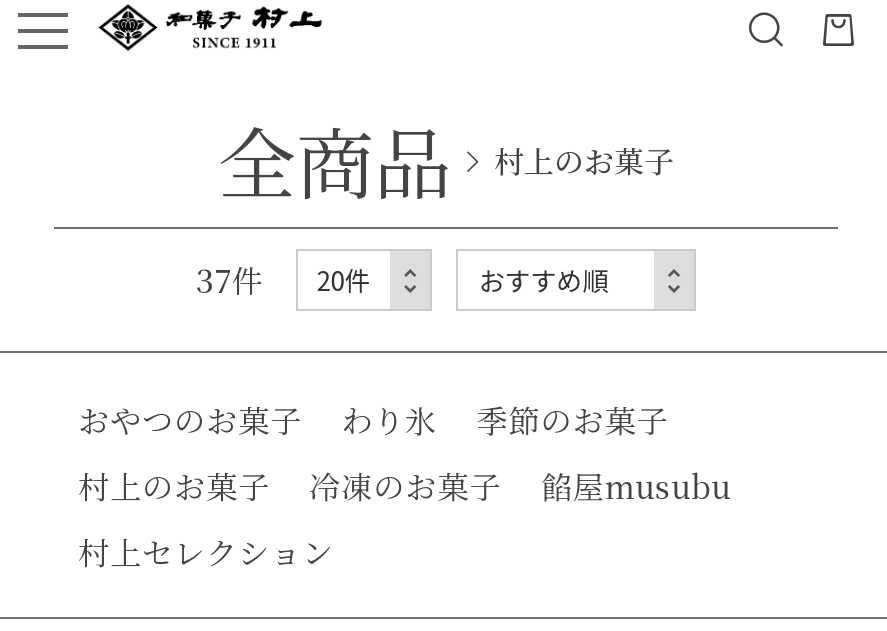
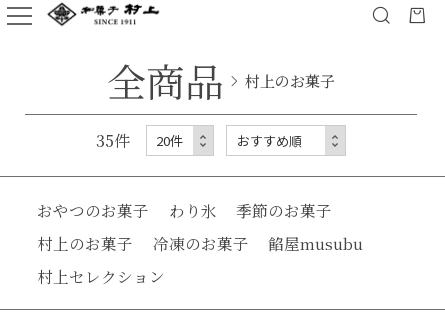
[196,257,264,301] 37件 -> [96,129,130,151] 35件

